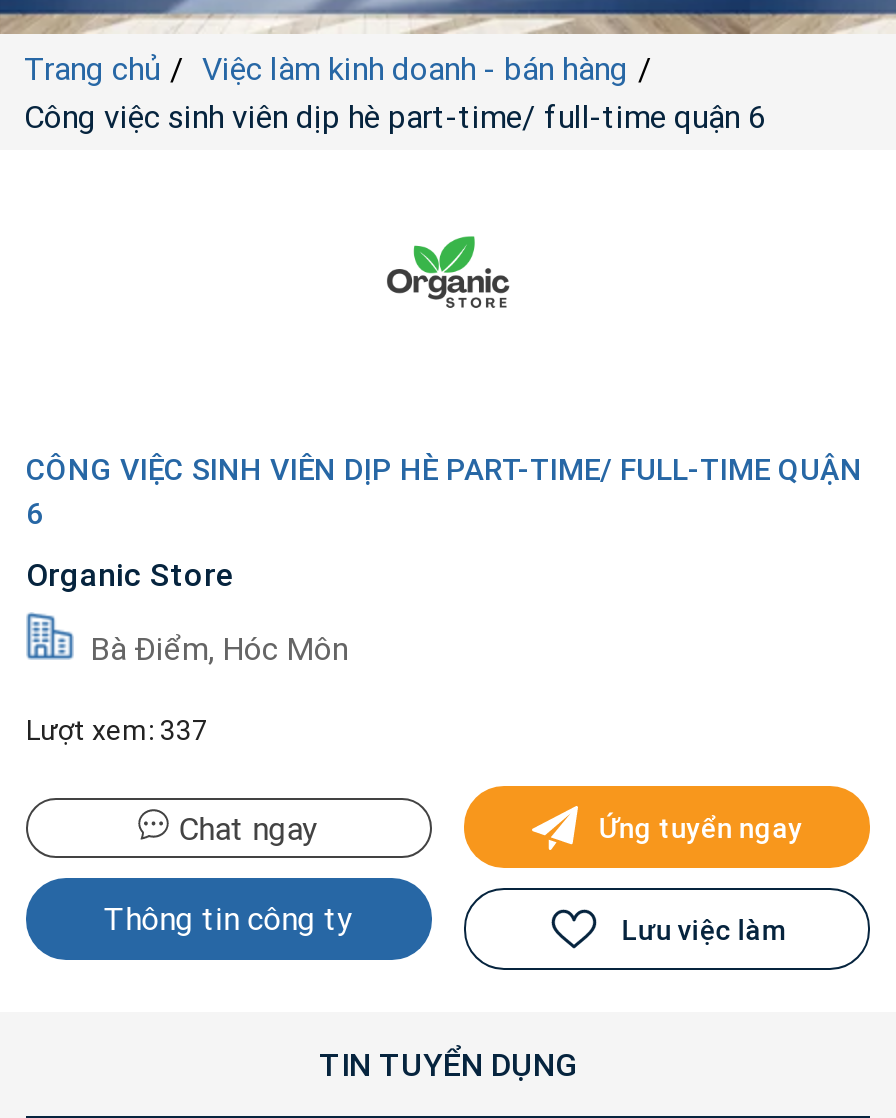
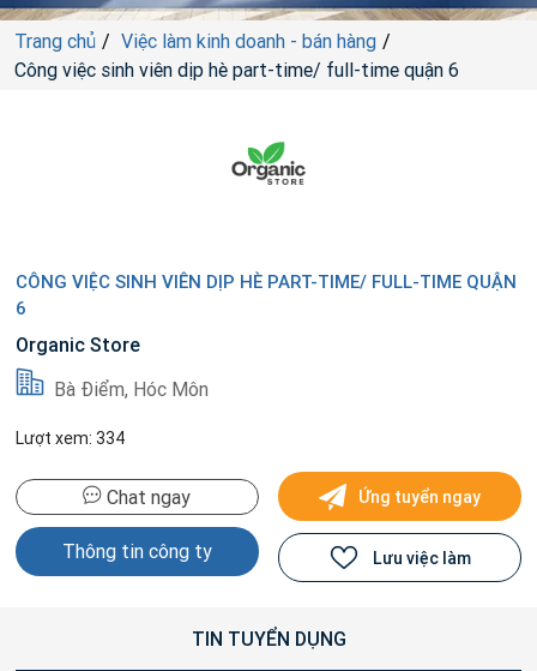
[26,712,208,748] Lượt xem: 337 -> [16,427,125,449] Lượt xem: 334

